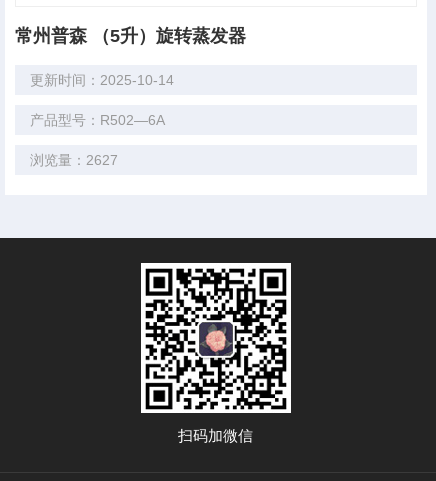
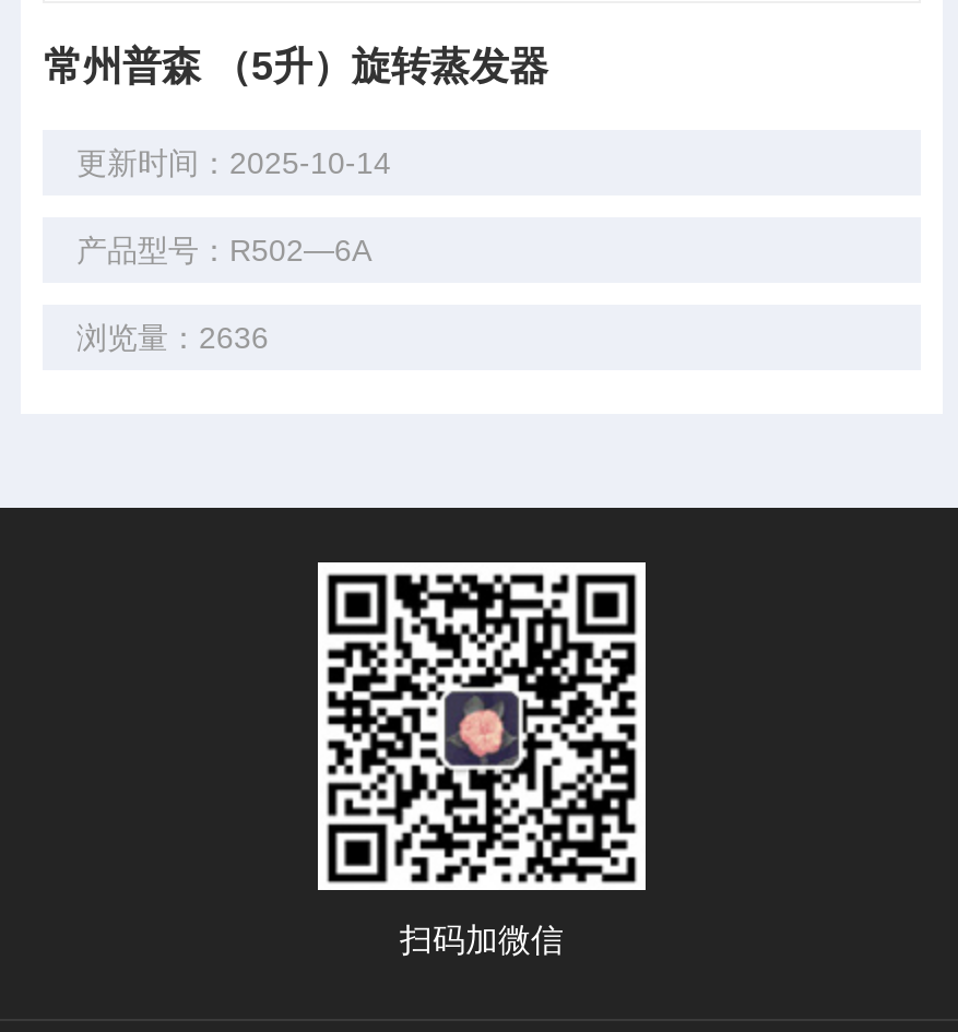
[30,152,118,168] 浏览量：2627 -> [76,320,269,355] 浏览量：2636

